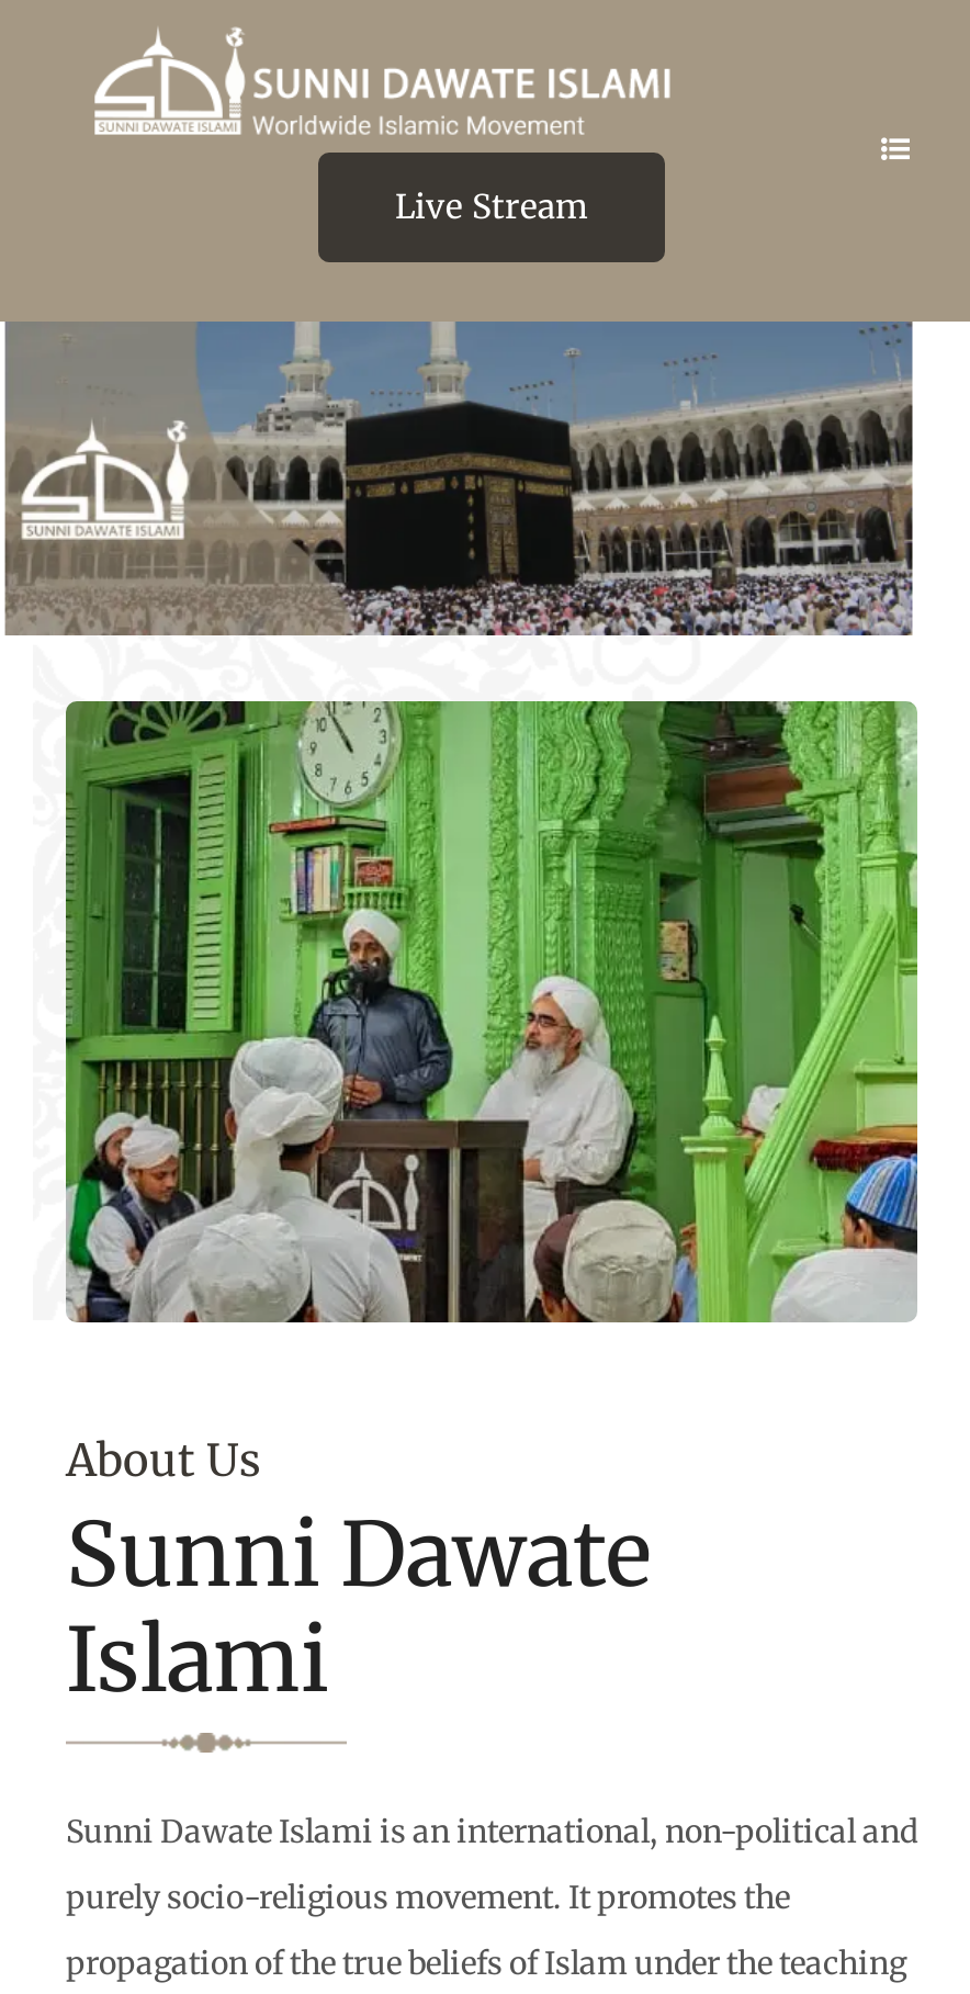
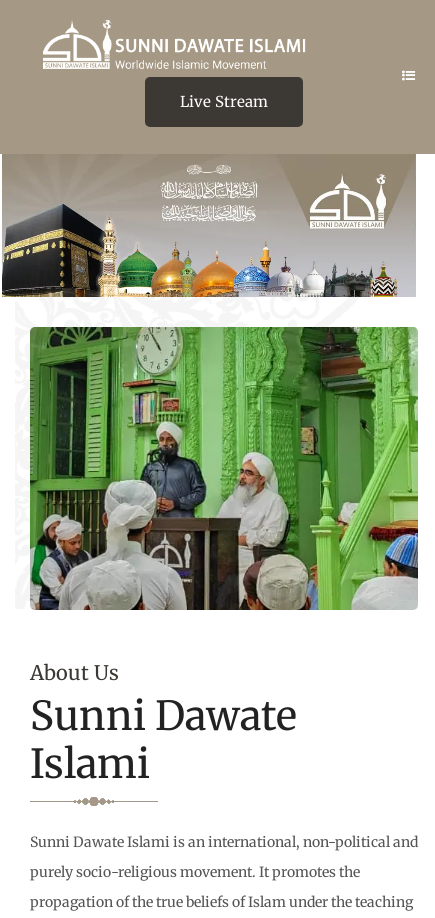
[7,322,913,638] [image] -> [3,155,416,298] [image]

